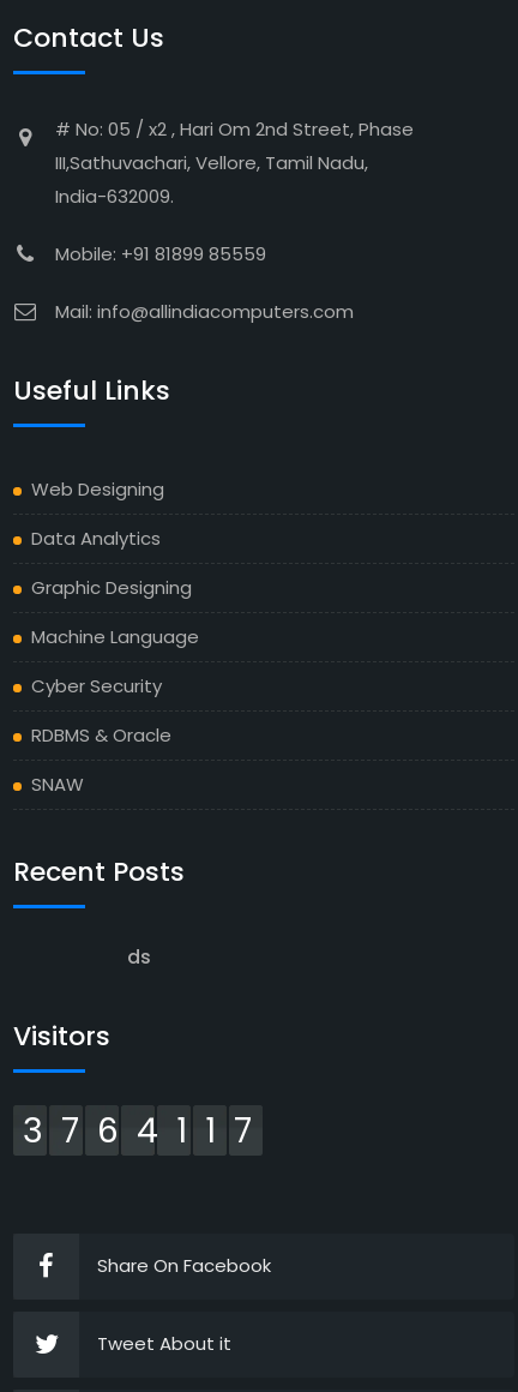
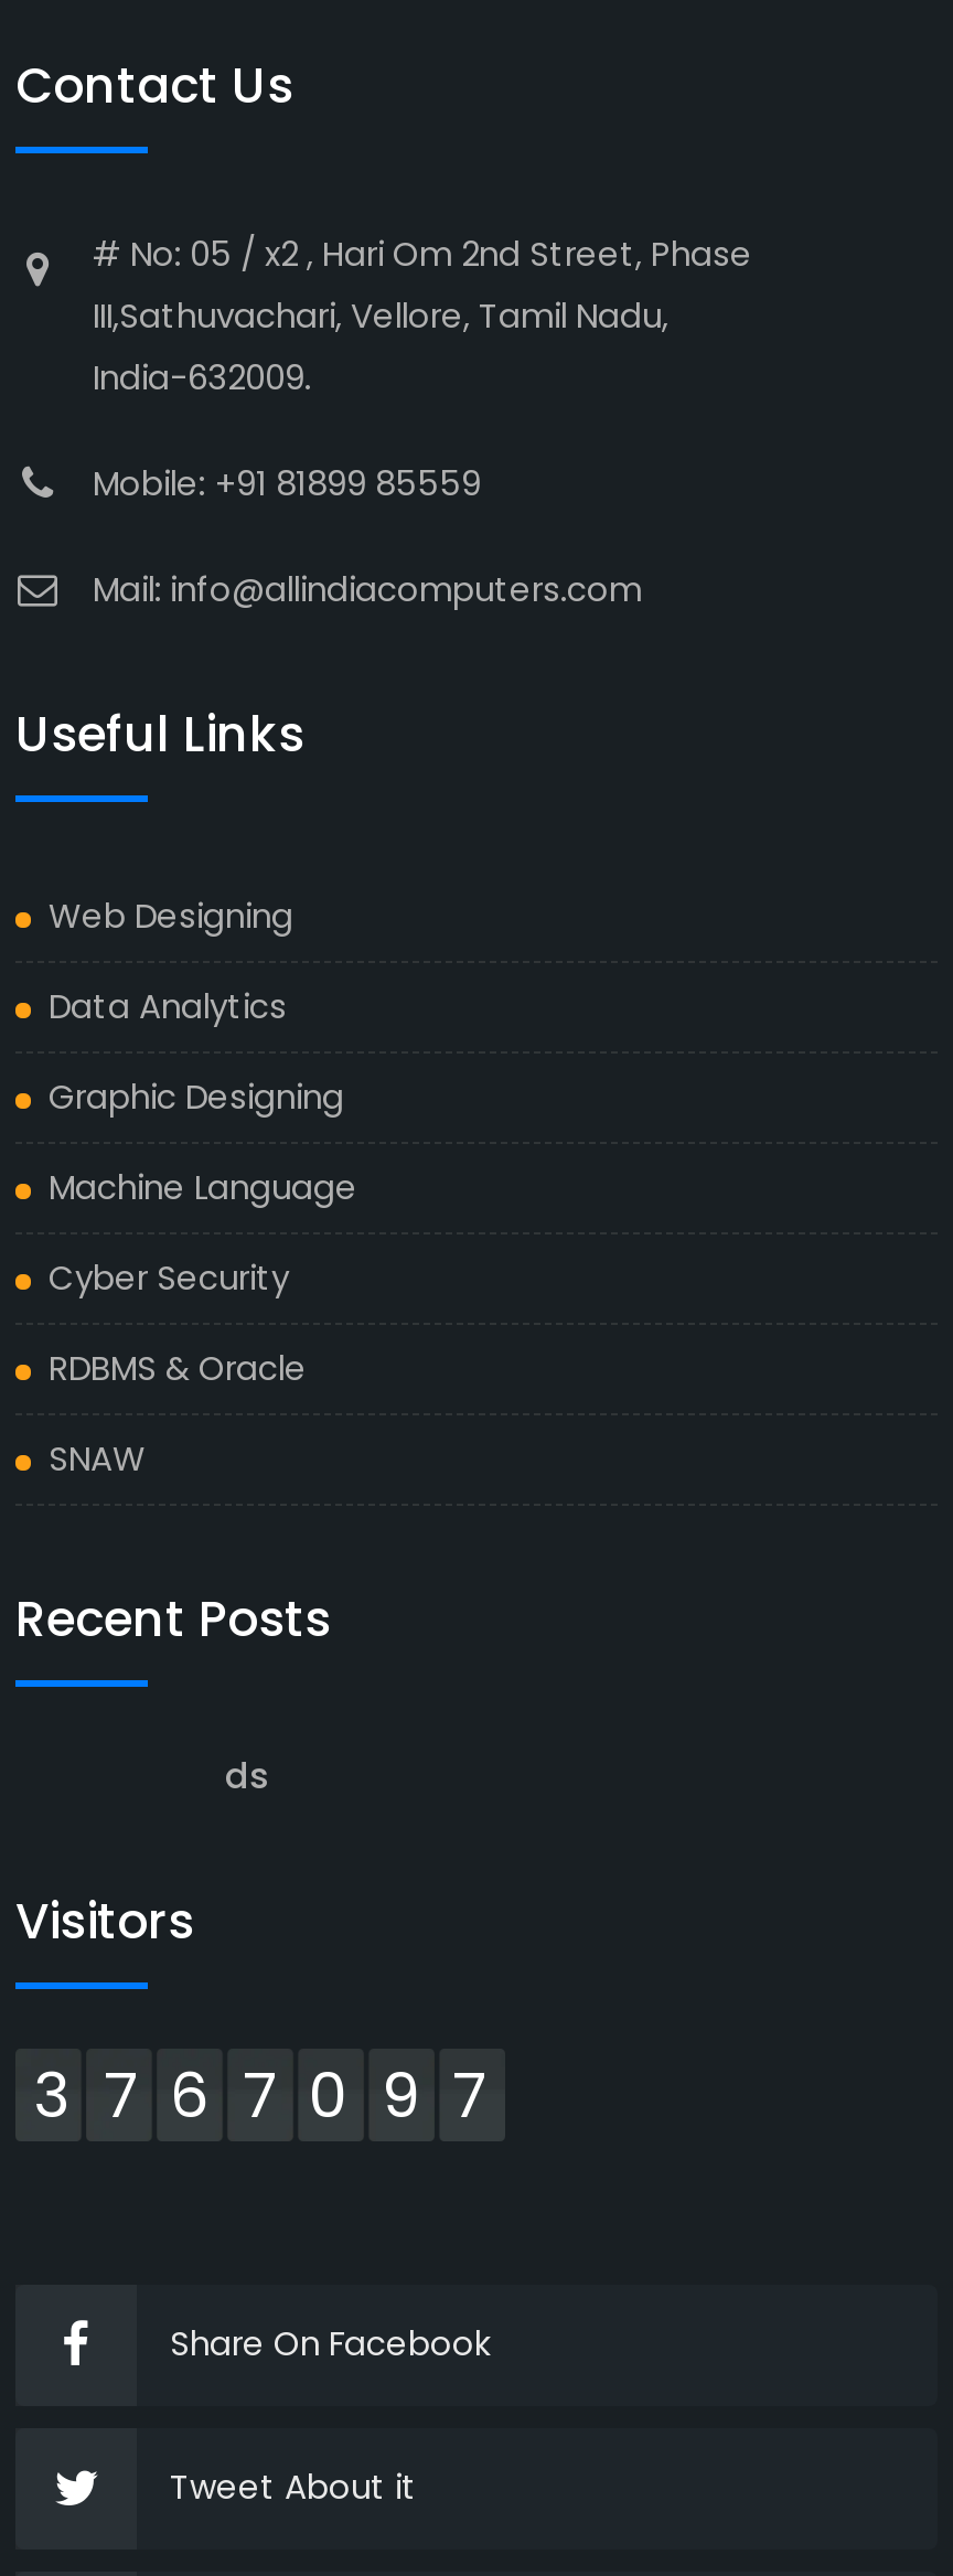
[23,1108,270,1154] 3764117 -> [33,2053,518,2139] 3767097

